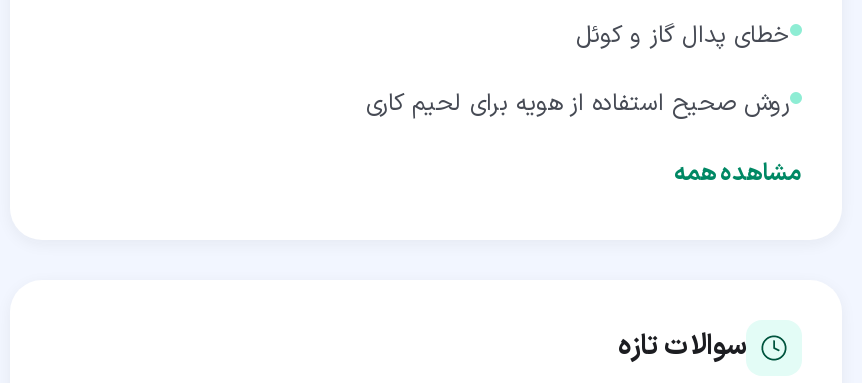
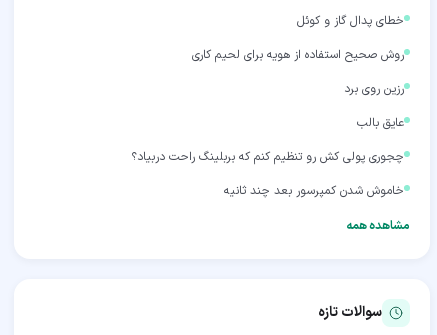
none -> [131,80,404,200] رزین روی برد | عایق بالب | چجوری پولی کش رو تنظیم کنم که بربلینگ راحت دربیاد؟ | خاموش شدن کمپرسور بعد چند ثانیه

